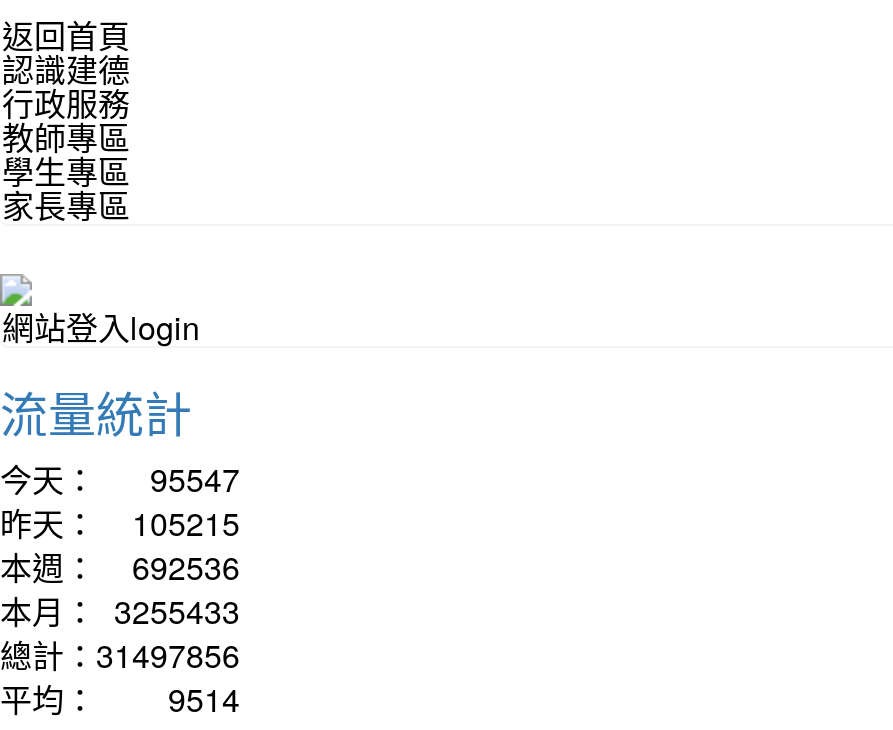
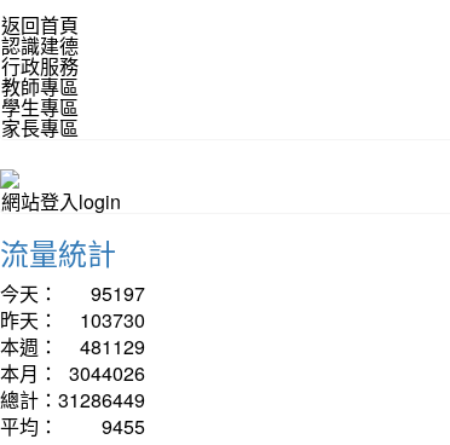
[0,456,240,502] 今天： 95547 -> [0,279,145,307] 今天： 95197
[0,500,240,546] 昨天： 105215 -> [0,306,145,334] 昨天： 103730
[0,544,240,590] 本週： 692536 -> [0,333,145,360] 本週： 481129
[0,588,240,634] 本月： 3255433 -> [0,359,145,387] 本月： 3044026
[0,632,240,678] 總計：31497856 -> [0,386,145,414] 總計：31286449
[0,676,240,722] 平均： 9514 -> [0,412,145,440] 平均： 9455

